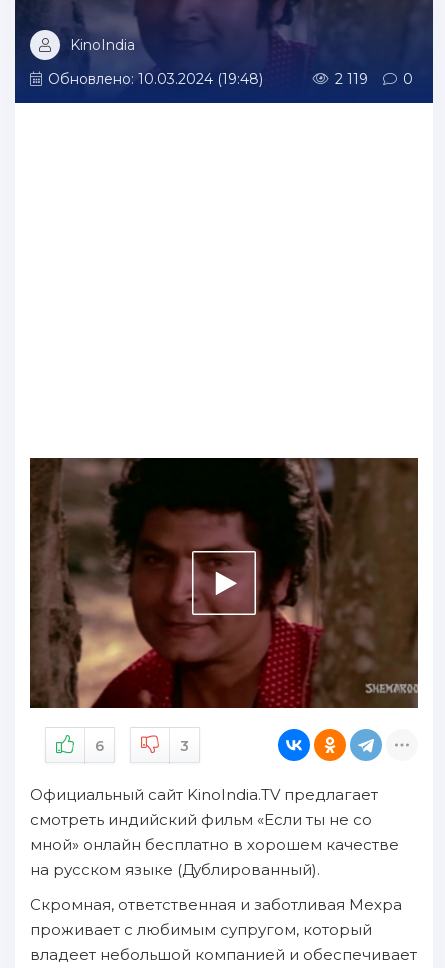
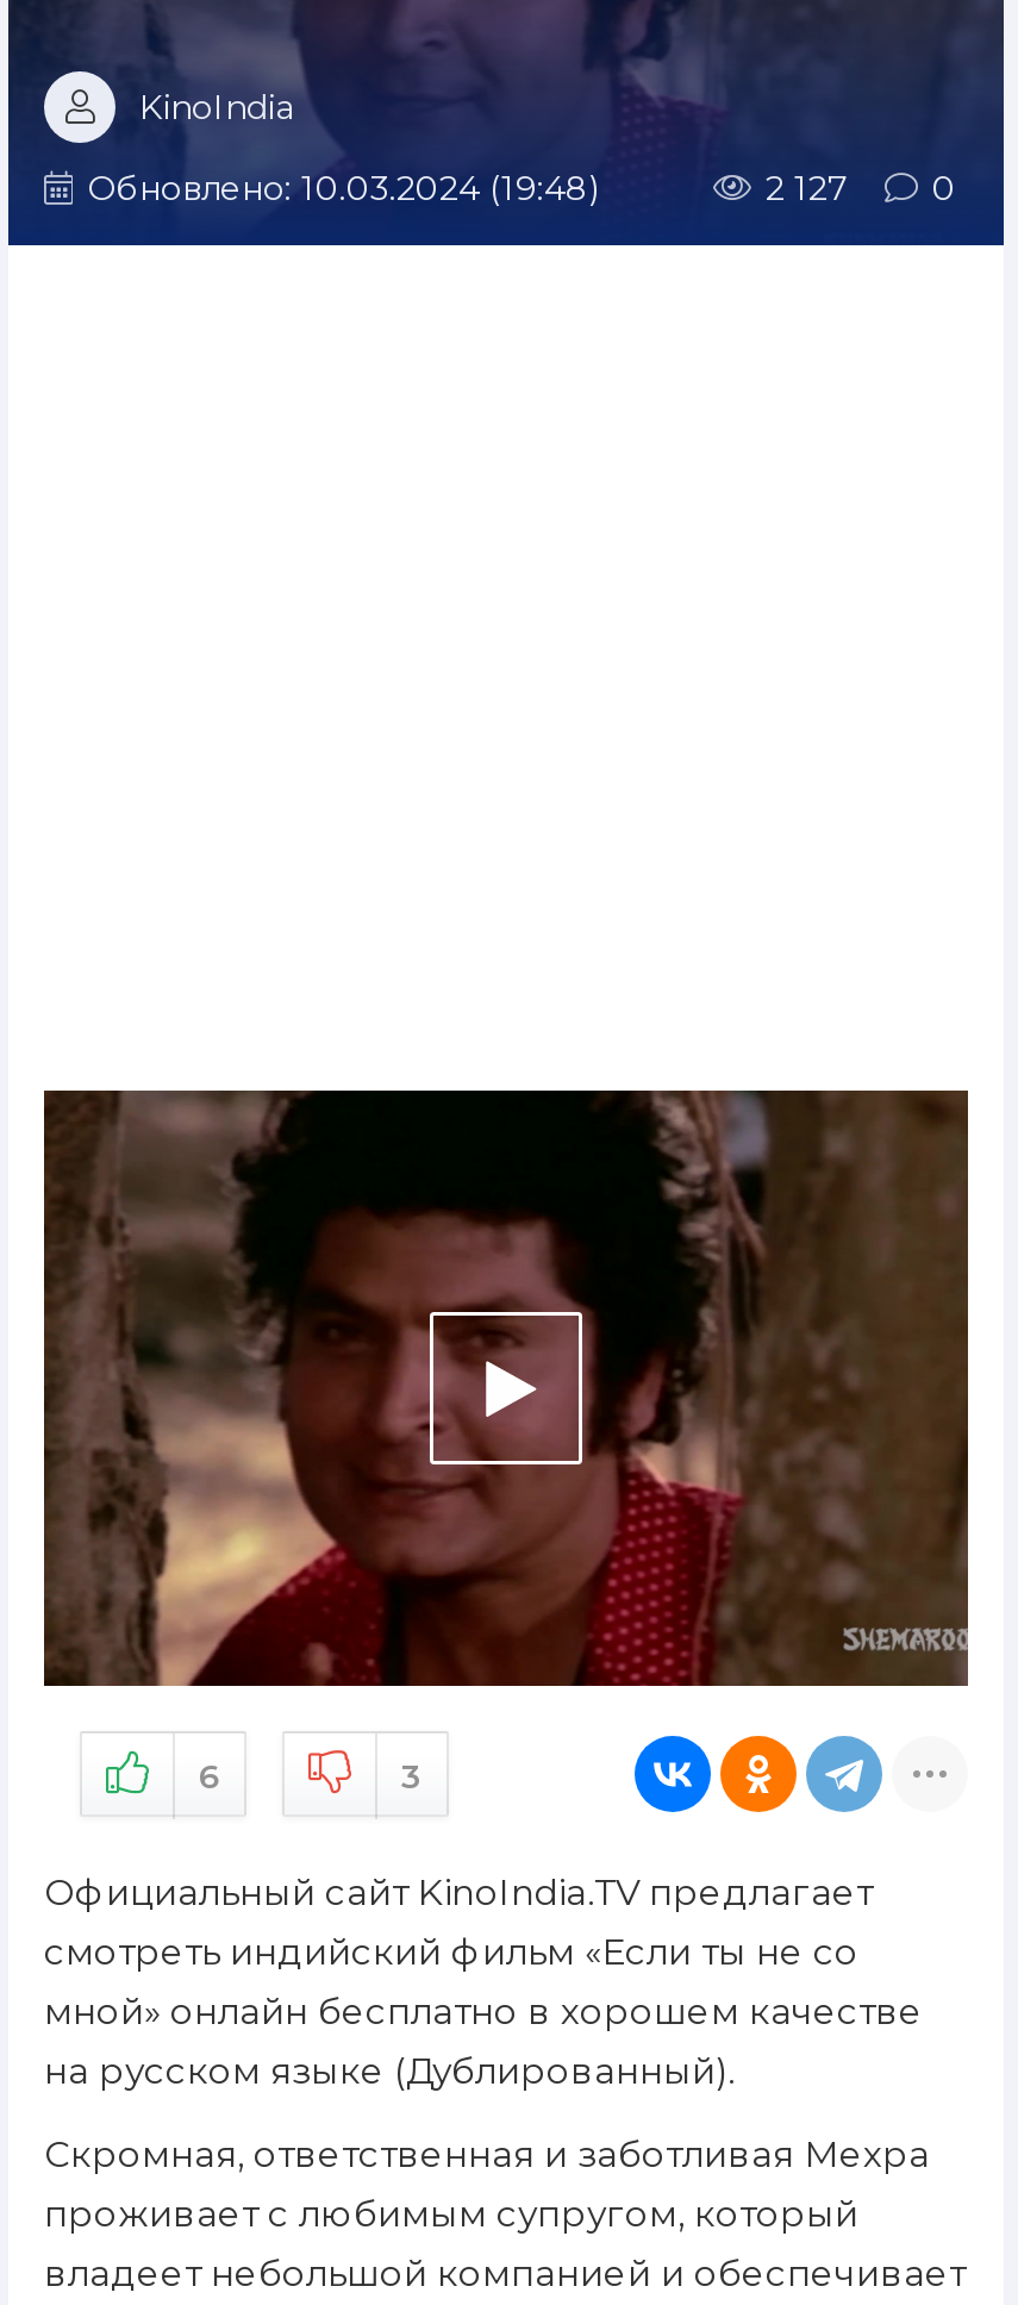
[335,70,368,88] 2 119 -> [766,167,849,210] 2 127

